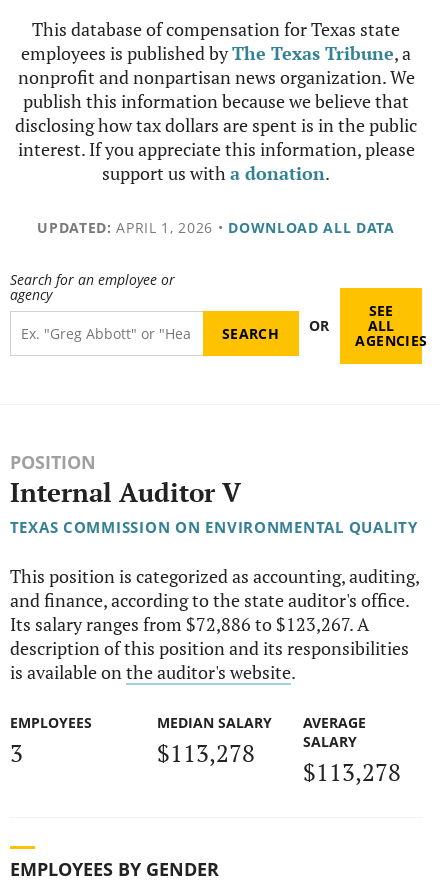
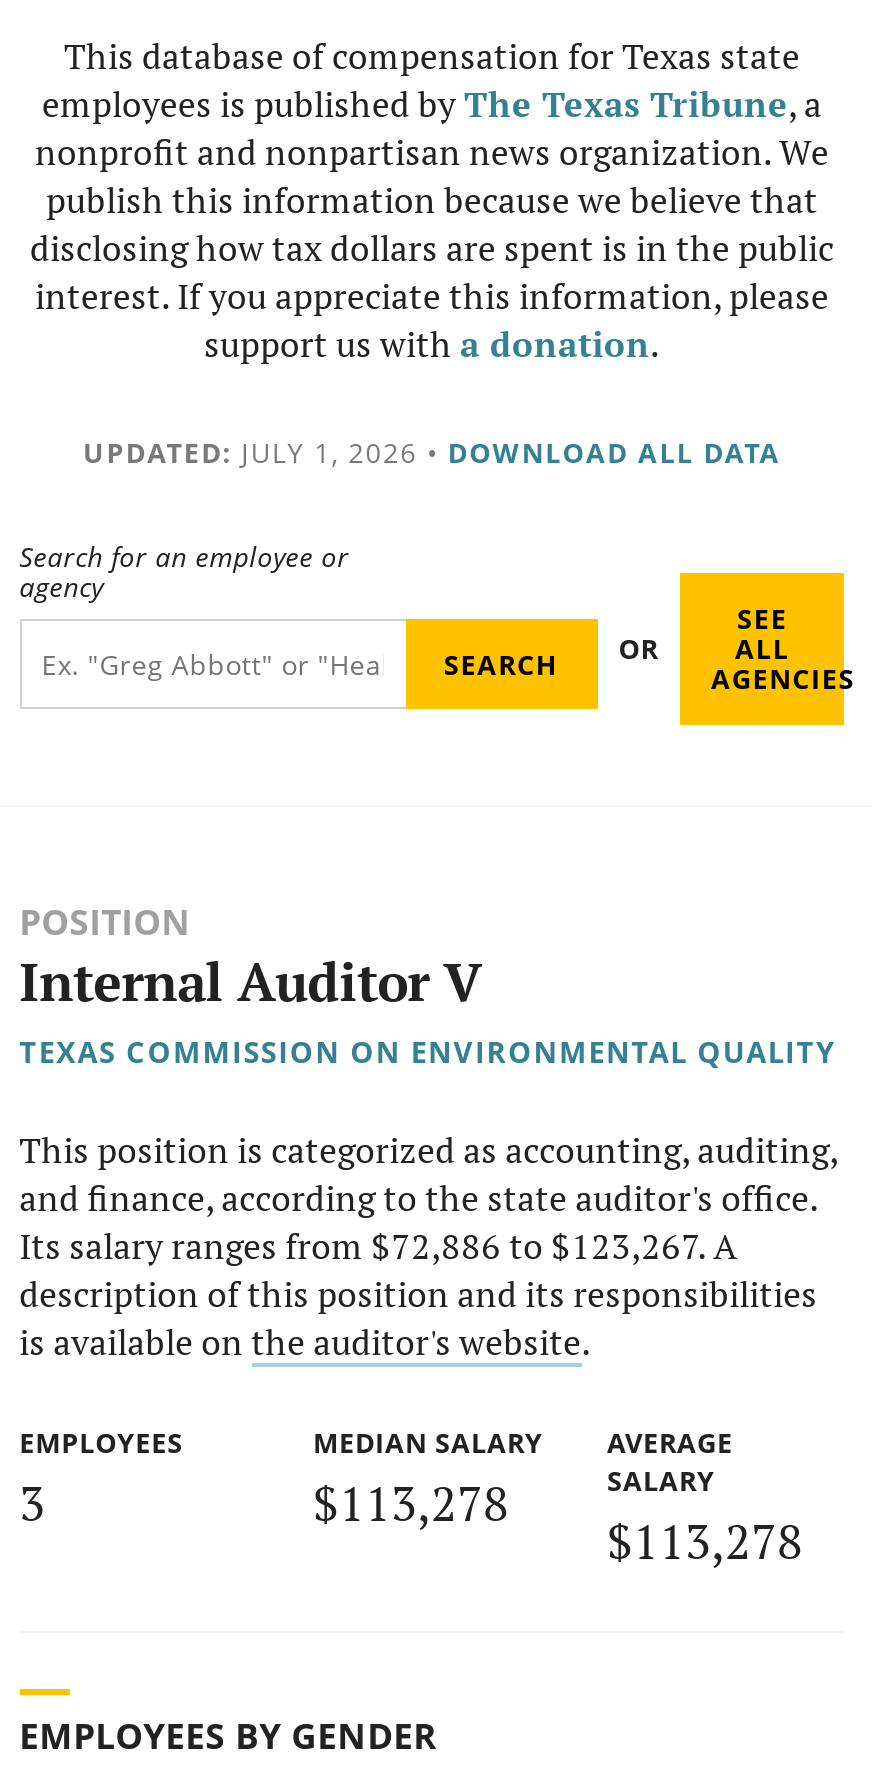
[37,218,395,237] UPDATED: APRIL 1, 2026 • DOWNLOAD ALL DATA -> [83,433,781,471] UPDATED: JULY 1, 2026 • DOWNLOAD ALL DATA

